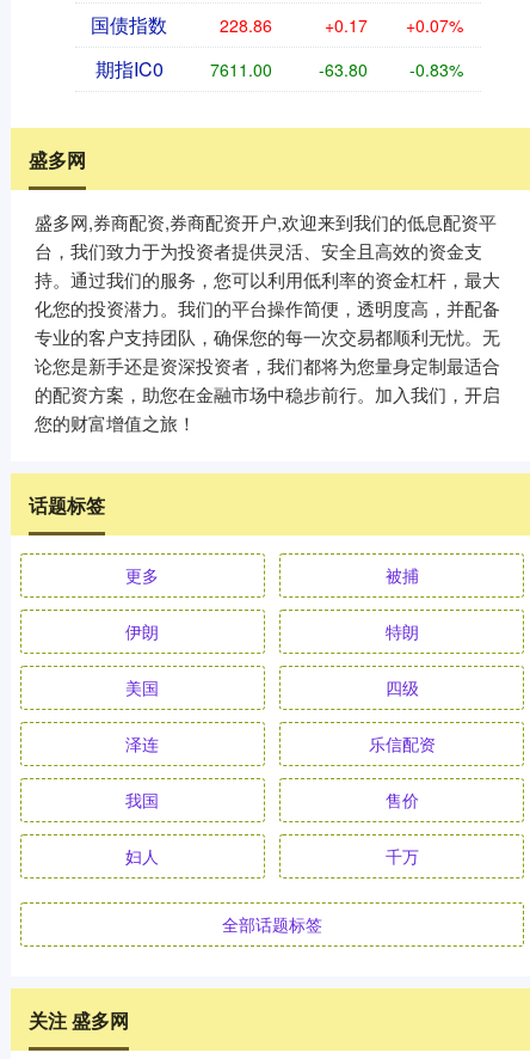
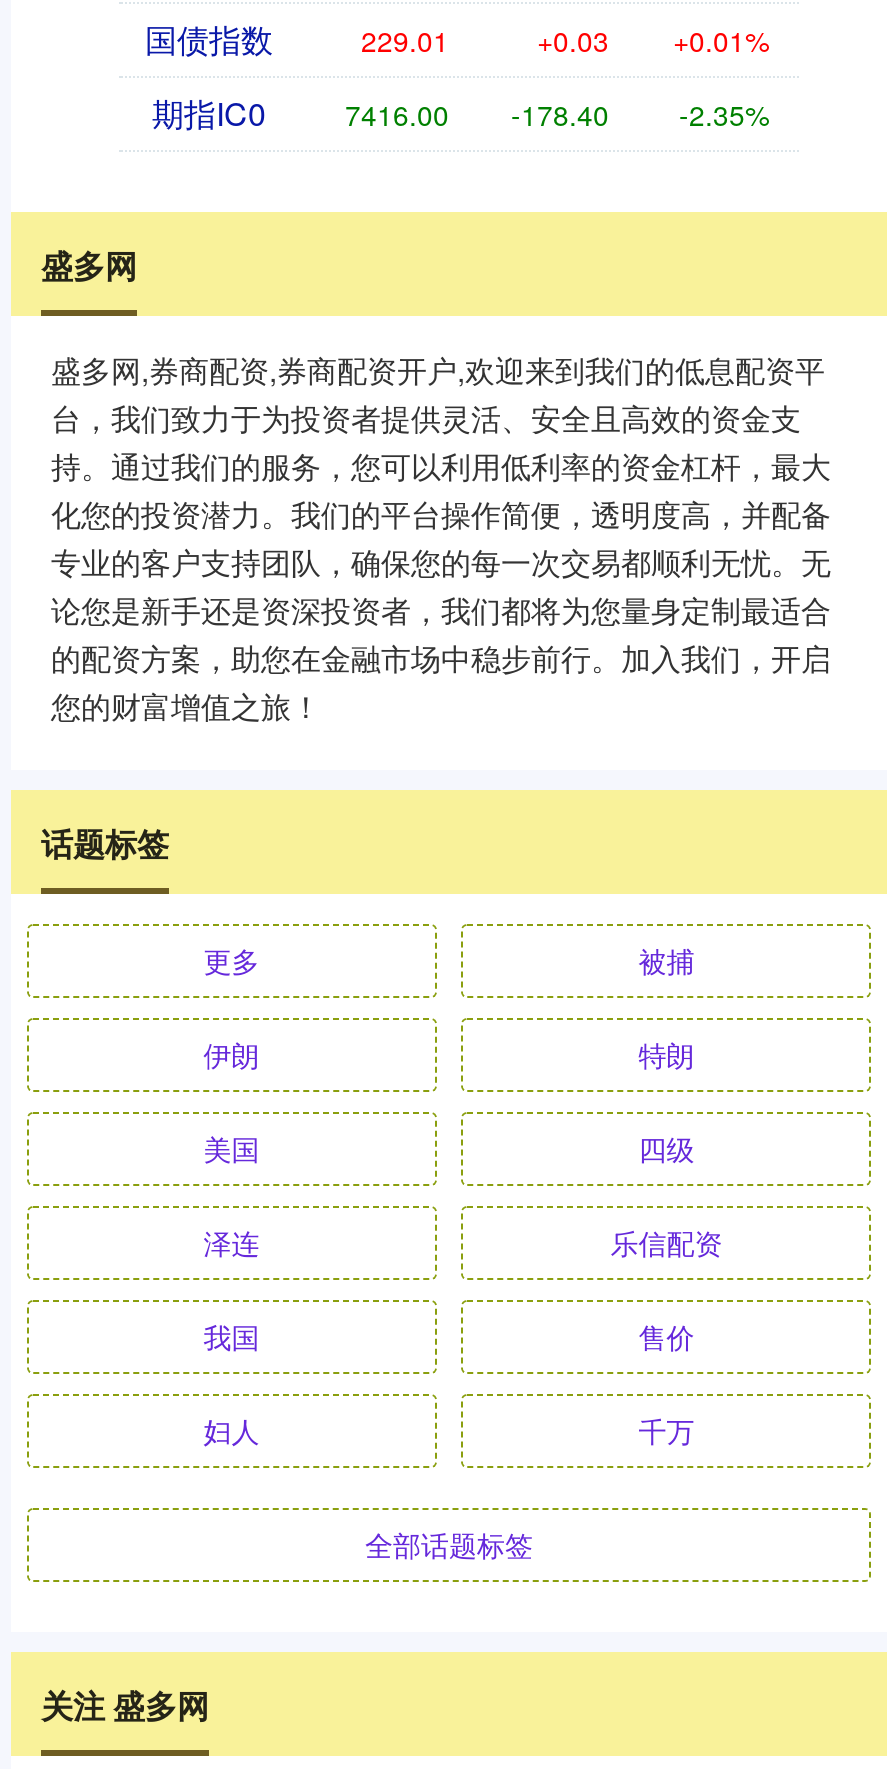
[220,13,272,37] 228.86 -> [361,20,449,60] 229.01
[325,13,368,37] +0.17 -> [537,20,609,60] +0.03
[406,13,463,37] +0.07% -> [673,20,769,60] +0.01%
[210,57,272,81] 7611.00 -> [345,94,449,134] 7416.00
[319,57,368,81] -63.80 -> [511,94,609,134] -178.40
[409,57,463,81] -0.83% -> [679,94,769,134] -2.35%

